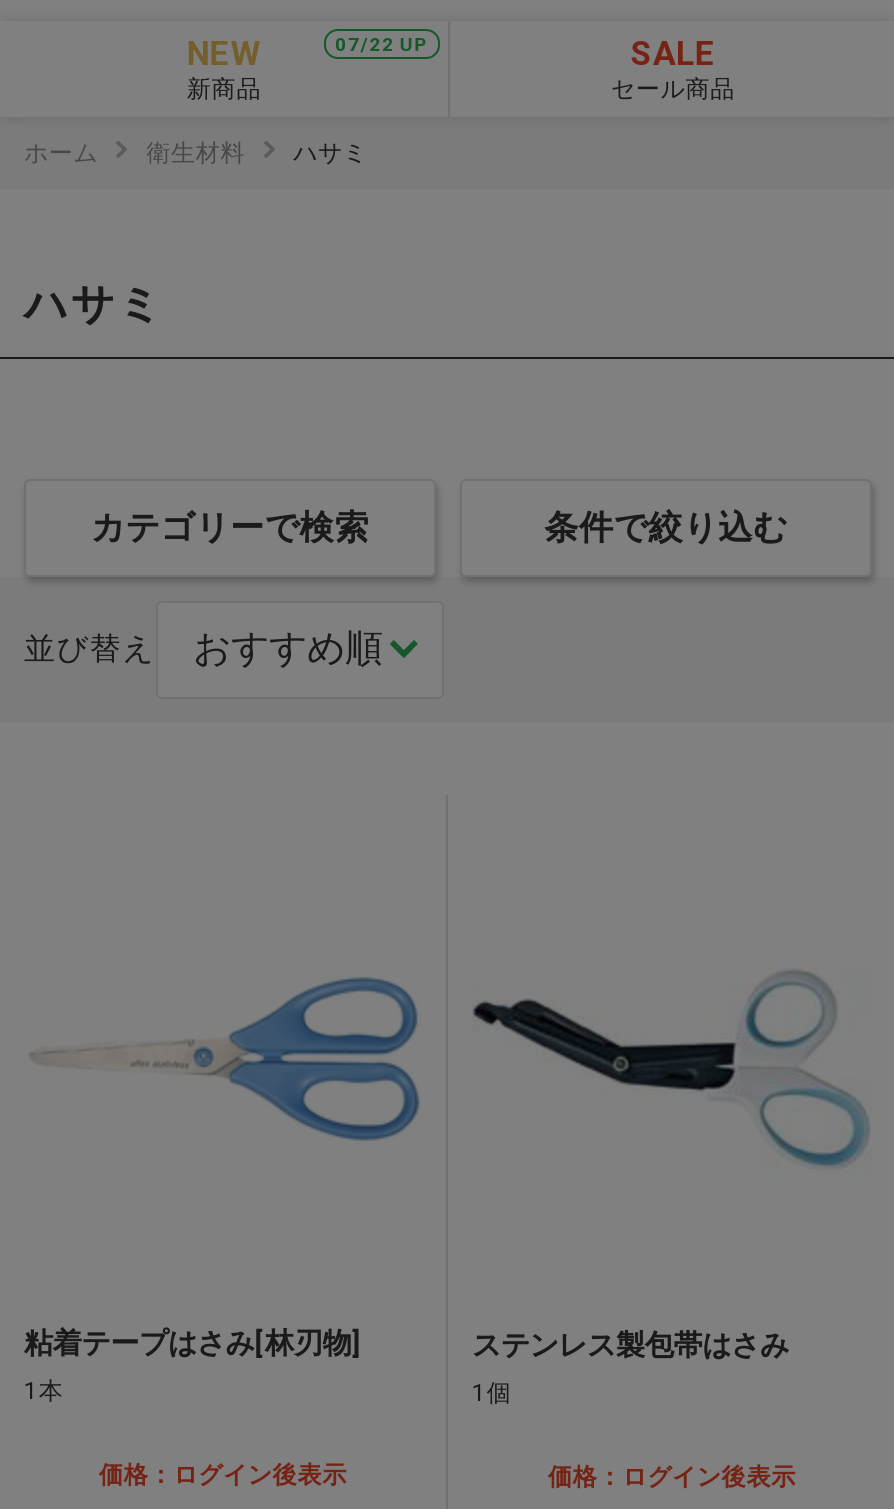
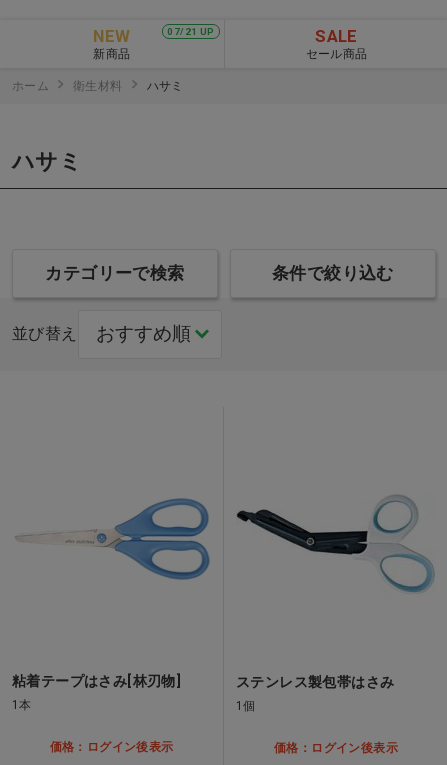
[335,33,429,55] 07/22 UP -> [167,26,215,37] 07/21 UP

